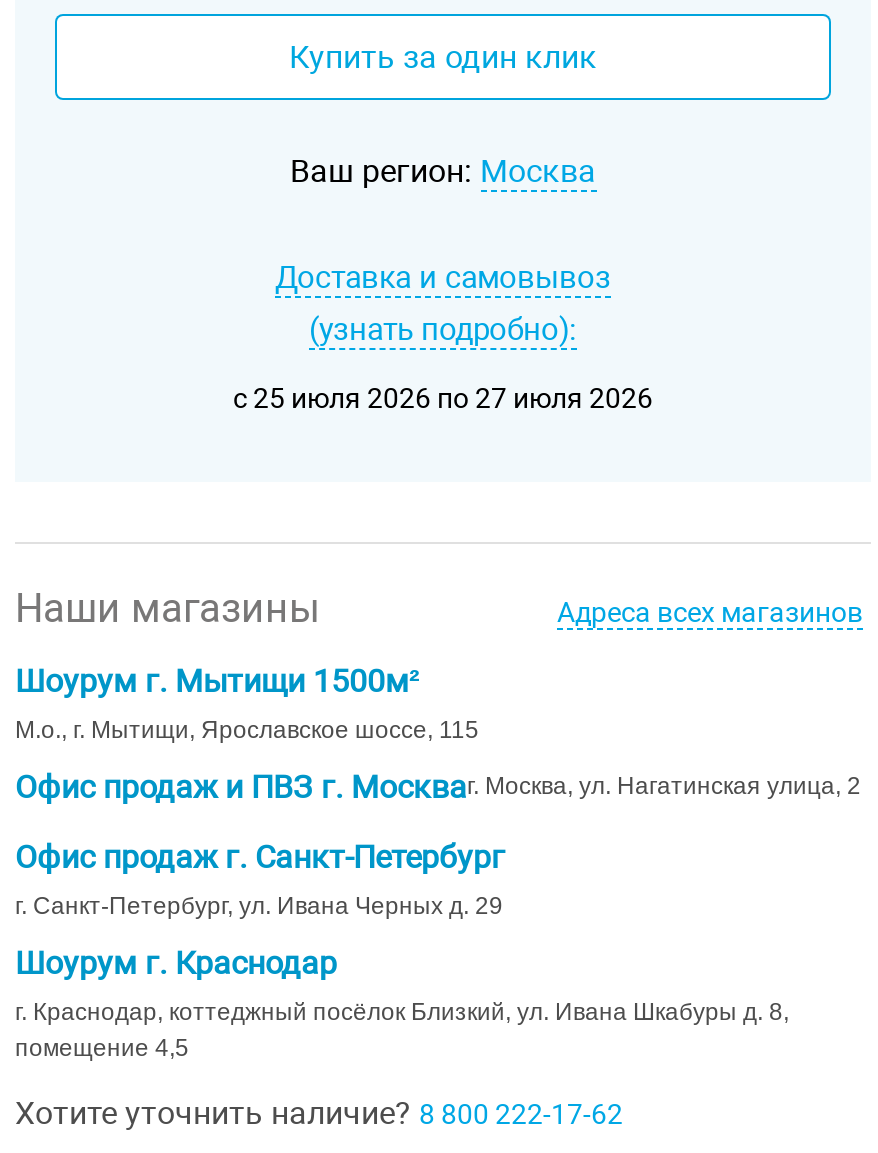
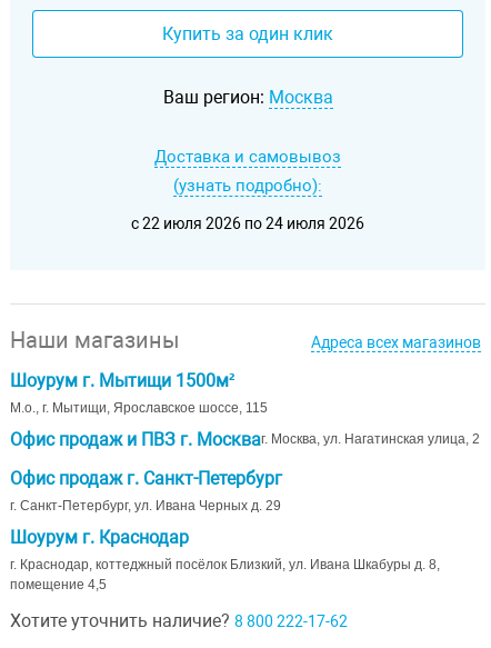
[233,382,653,414] c 25 июля 2026 по 27 июля 2026 -> [131,215,364,232] c 22 июля 2026 по 24 июля 2026

